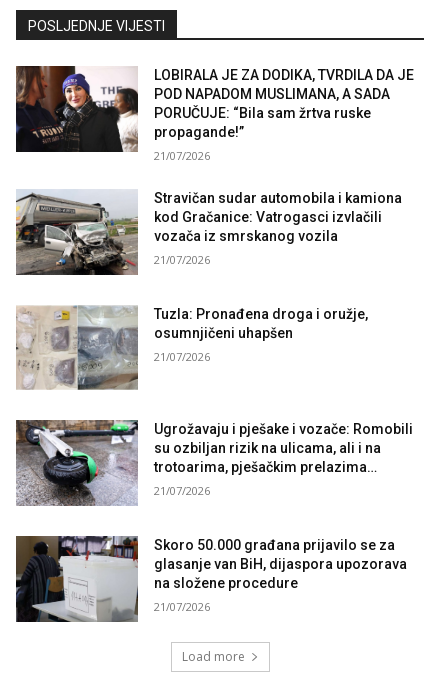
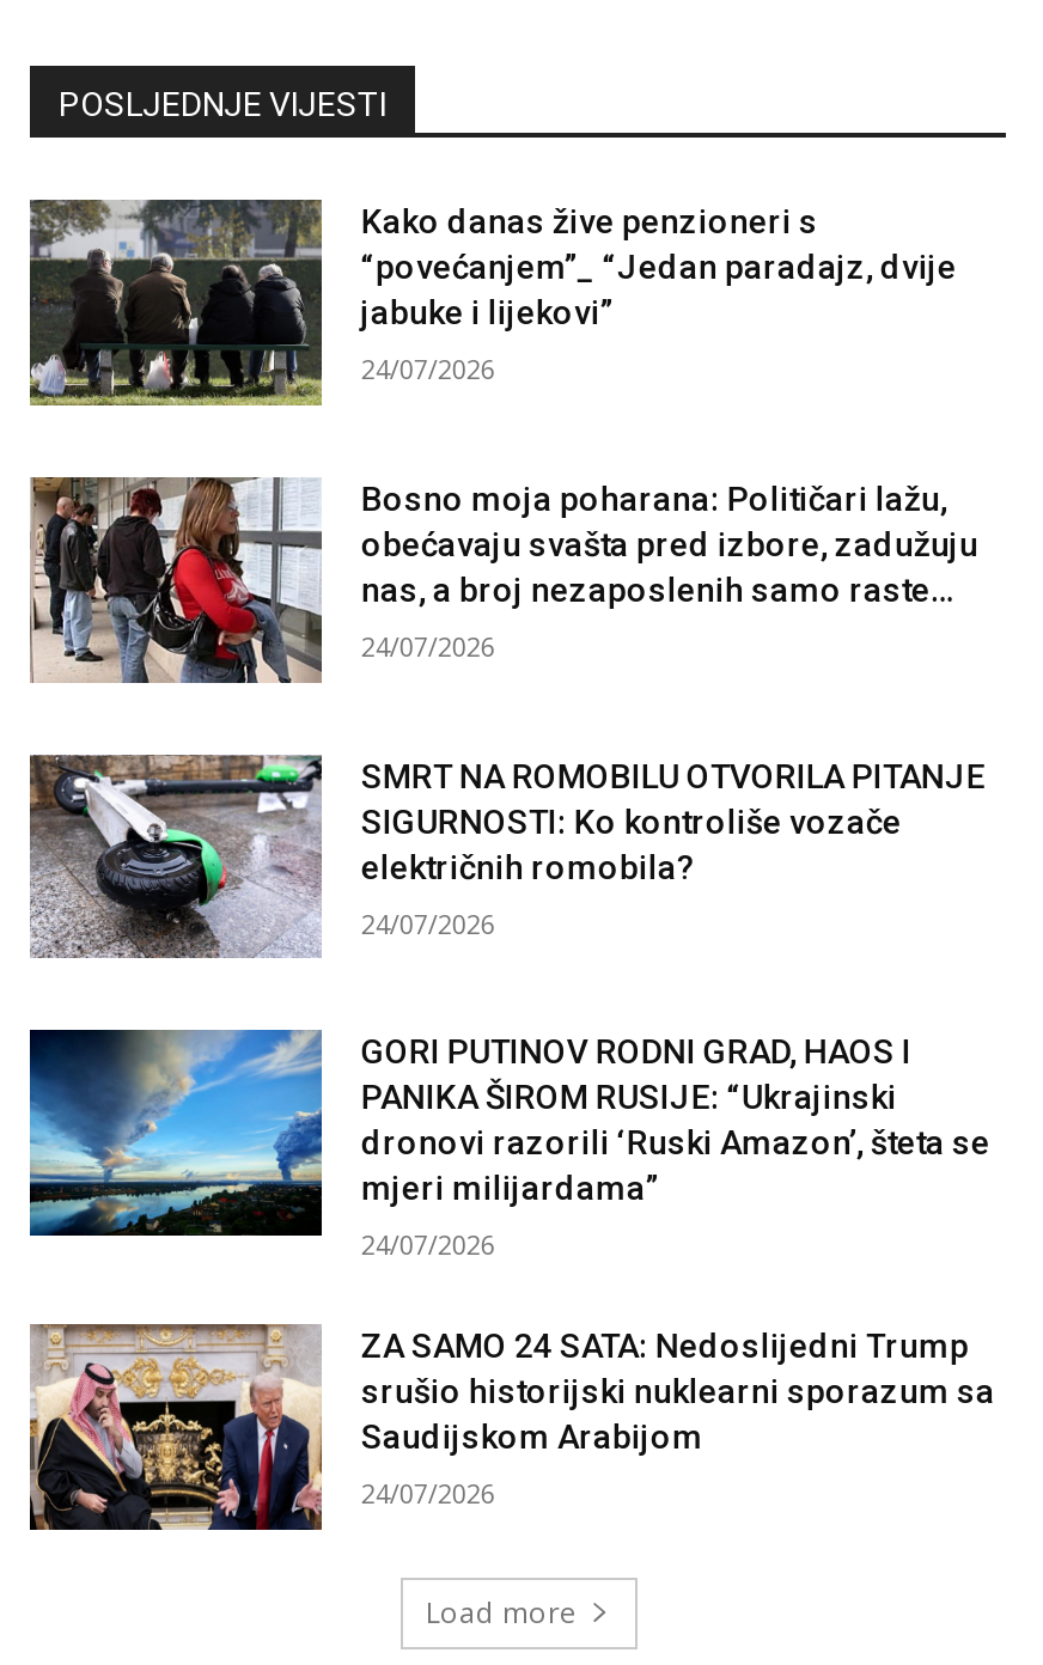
[16,66,414,153] [image] | LOBIRALA JE ZA DODIKA, TVRDILA DA JE | POD NAPADOM MUSLIMANA, A SADA | PORUČUJE: “Bila sam žrtva ruske | propagande!” -> [28,197,957,408] [image] | Kako danas žive penzioneri s | “povećanjem”_ “Jedan paradajz, dvije | jabuke i lijekovi”
[154,148,210,163] 21/07/2026 -> [361,351,495,387] 24/07/2026
[15,182,402,276] [image] | Stravičan sudar automobila i kamiona | kod Gračanice: Vatrogasci izvlačili | vozača iz smrskanog vozila -> [28,475,978,700] [image] | Bosno moja poharana: Političari lažu, | obećavaju svašta pred izbore, zadužuju | nas, a broj nezaposlenih samo raste…
[154,252,210,267] 21/07/2026 -> [361,627,495,663] 24/07/2026
[16,298,368,391] [image] | Tuzla: Pronađena droga i oružje, | osumnjičeni uhapšen -> [28,752,985,975] [image] | SMRT NA ROMOBILU OTVORILA PITANJE | SIGURNOSTI: Ko kontroliše vozače | električnih romobila?
[154,349,210,364] 21/07/2026 -> [361,904,495,940] 24/07/2026
[15,413,413,507] [image] | Ugrožavaju i pješake i vozače: Romobili | su ozbiljan rizik na ulicama, ali i na | trotoarima, pješačkim prelazima… -> [28,1027,990,1252] [image] | GORI PUTINOV RODNI GRAD, HAOS I | PANIKA ŠIROM RUSIJE: “Ukrajinski | dronovi razorili ‘Ruski Amazon’, šteta se | mjeri milijardama”
[154,483,210,498] 21/07/2026 -> [361,1226,495,1262] 24/07/2026
[15,536,407,623] [image] | Skoro 50.000 građana prijavilo se za | glasanje van BiH, dijaspora upozorava | na složene procedure -> [28,1324,995,1532] [image] | ZA SAMO 24 SATA: Nedoslijedni Trump | srušio historijski nuklearni sporazum sa | Saudijskom Arabijom
[154,599,210,614] 21/07/2026 -> [361,1475,495,1511] 24/07/2026

